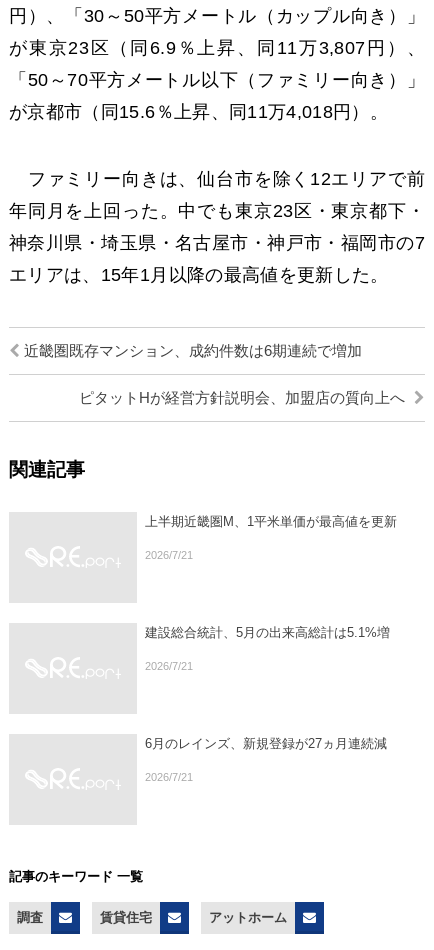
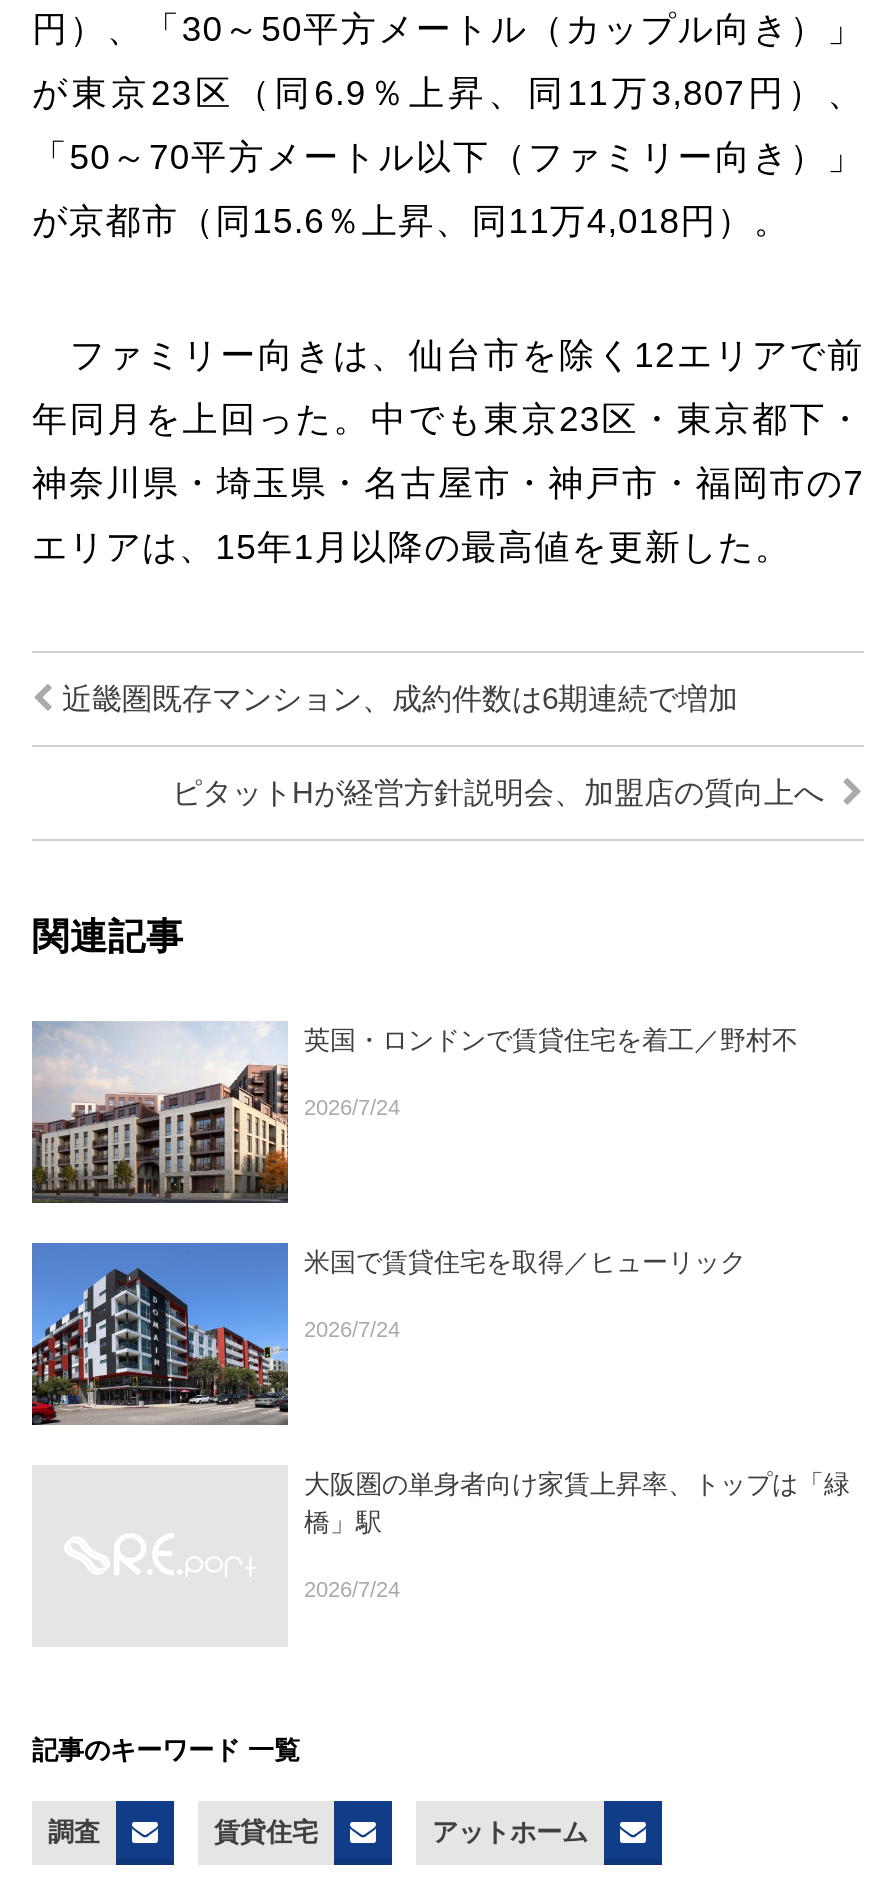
none -> [30,1021,290,1205] [image]
none -> [30,1241,290,1427] [image]
[145,514,397,529] 上半期近畿圏M、1平米単価が最高値を更新 -> [304,1024,798,1054] 英国・ロンドンで賃貸住宅を着工／野村不
[145,549,193,561] 2026/7/21 -> [304,1094,400,1118] 2026/7/24
[145,625,390,640] 建設総合統計、5月の出来高総計は5.1%増 -> [304,1246,746,1276] 米国で賃貸住宅を取得／ヒューリック
[145,660,193,672] 2026/7/21 -> [304,1316,400,1340] 2026/7/24
[145,736,387,751] 6月のレインズ、新規登録が27ヵ月連続減 -> [304,1468,850,1536] 大阪圏の単身者向け家賃上昇率、トップは「緑 | 橋」駅
[145,771,193,783] 2026/7/21 -> [304,1576,400,1600] 2026/7/24

